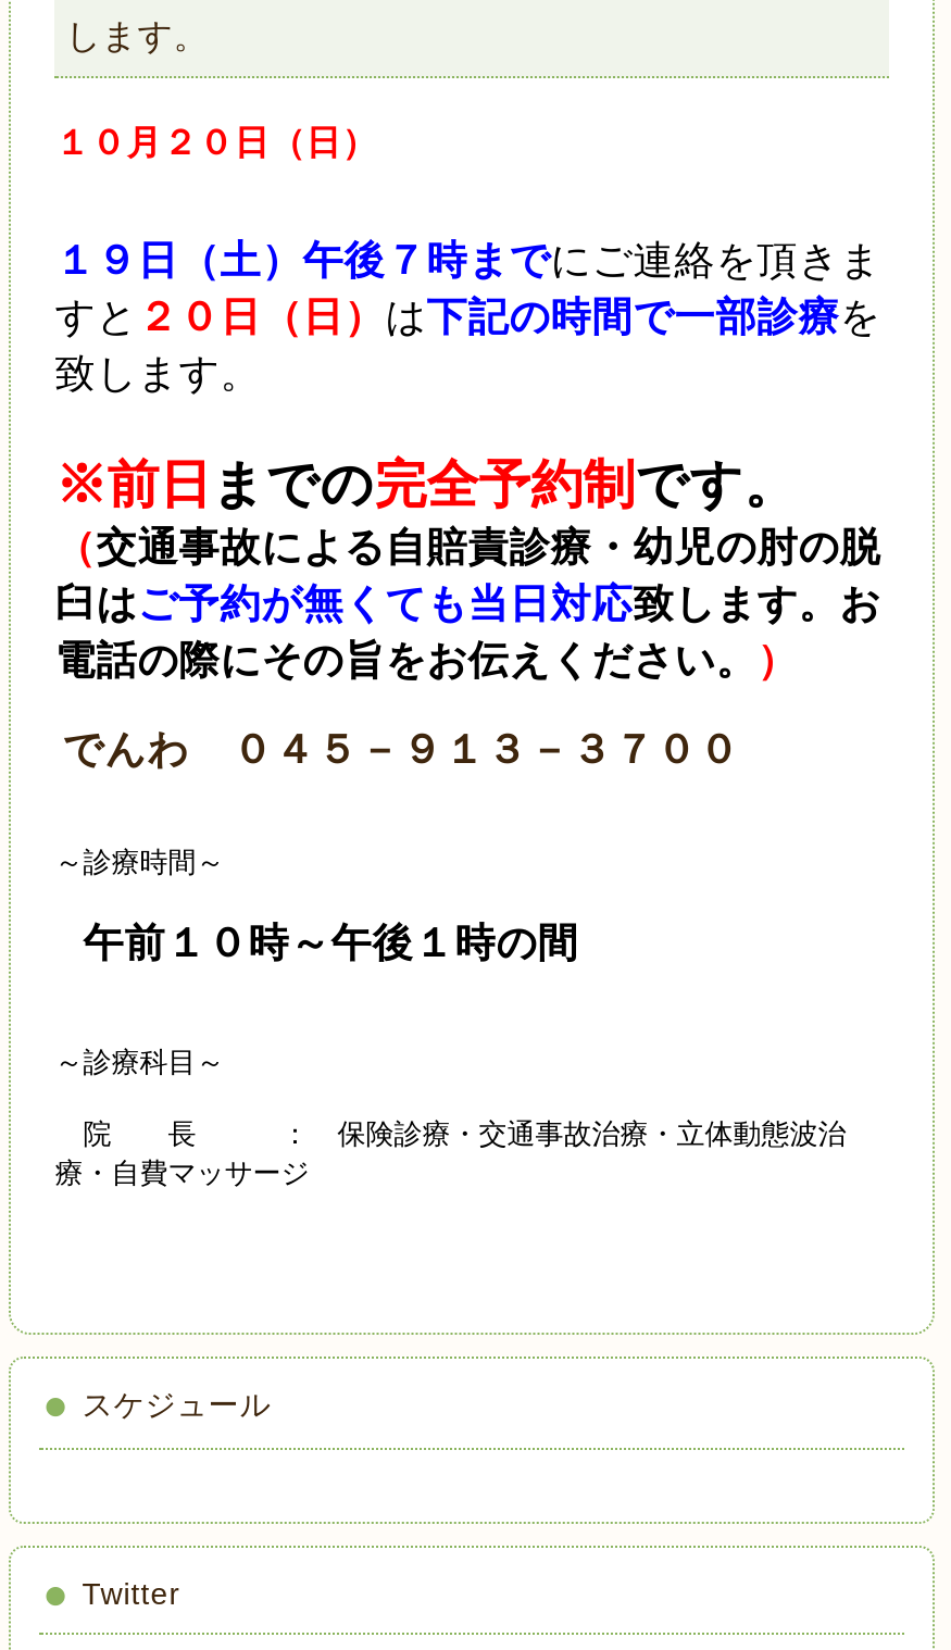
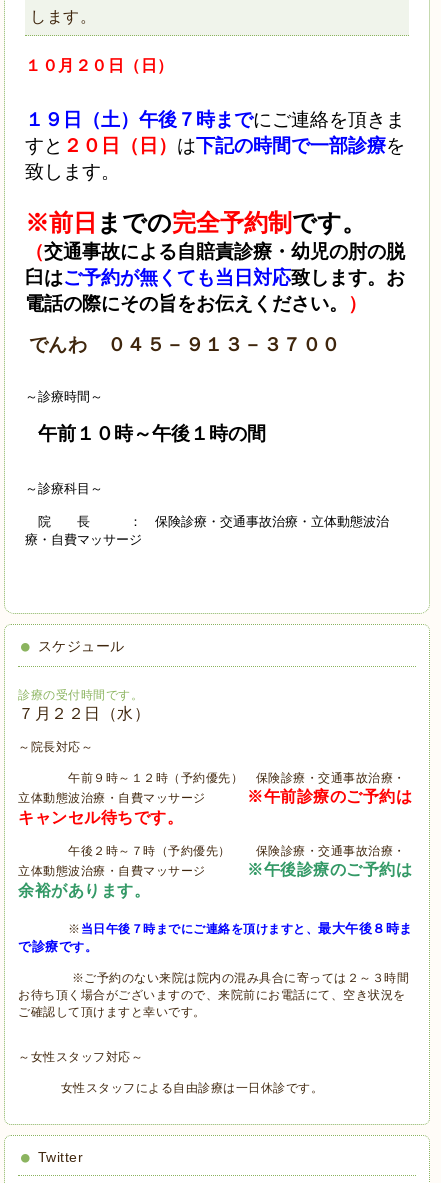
none -> [18,688,413,1095] 診療の受付時間です。 | ７月２２日（水） | ～院長対応～ | 午前９時～１２時（予約優先） 保険診療・交通事故治療・ | 立体動態波治療・自費マッサージ | ※午前診療のご予約は | キャンセル待ちです。 | 午後２時～７時（予約優先） 保険診療・交通事故治療・ | 立体動態波治療・自費マッサージ | ※午後診療のご予約は | 余裕があります。 | ※当日午後７時までにご連絡を頂けますと、最大午後８時ま | で診療です。 | ※ご予約のない来院は院内の混み具合に寄っては２～３時間 | お待ち頂く場合がございますので、来院前にお電話にて、空き状況を | ご確認して頂けますと幸いです。 | ～女性スタッフ対応～ | 女性スタッフによる自由診療は一日休診です。

